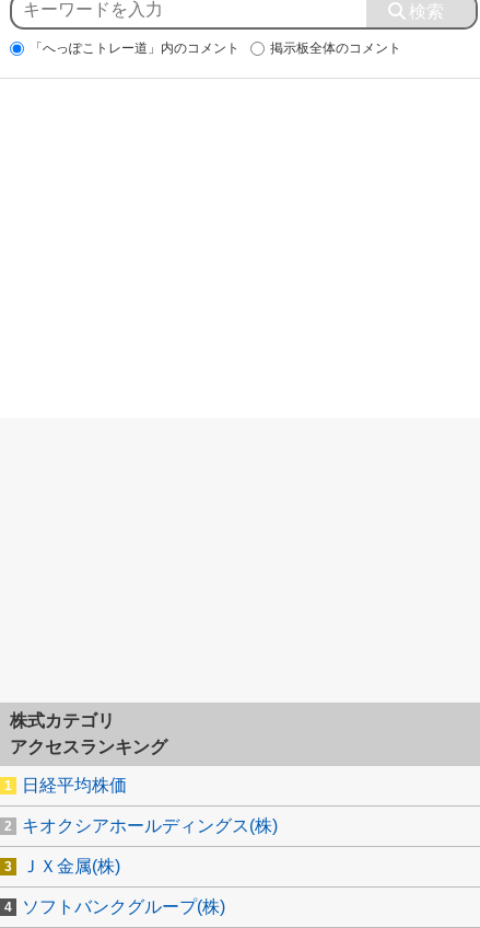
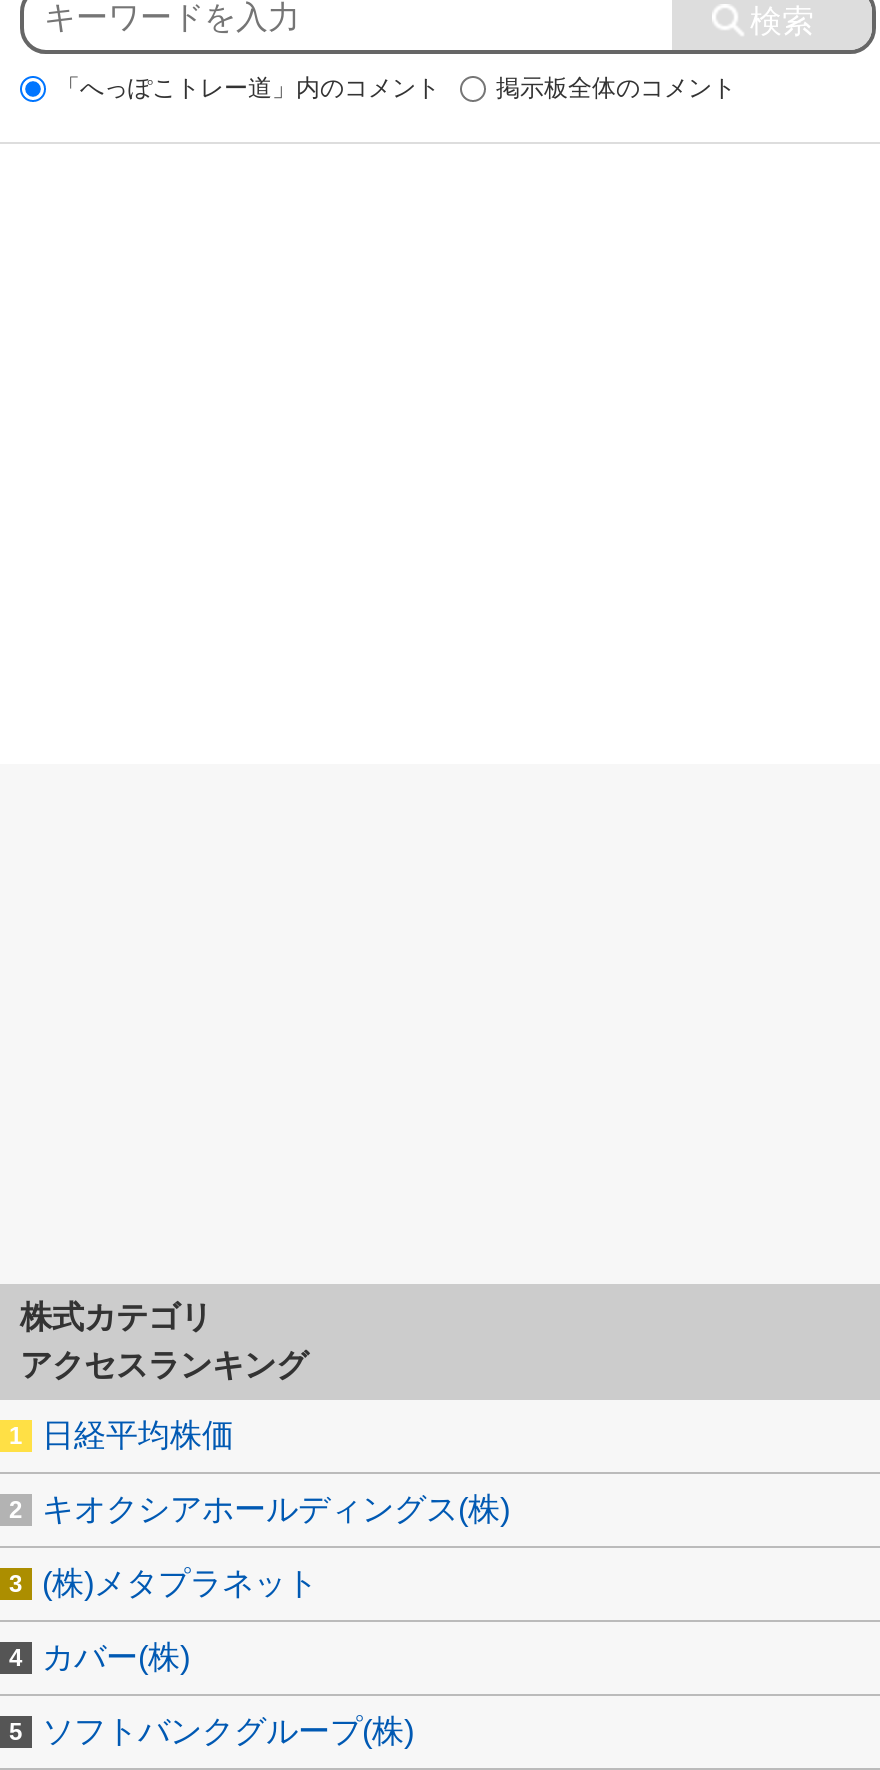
[22,857,120,875] ＪＸ金属(株) -> [42,1566,318,1674] (株)メタプラネット | カバー(株)

